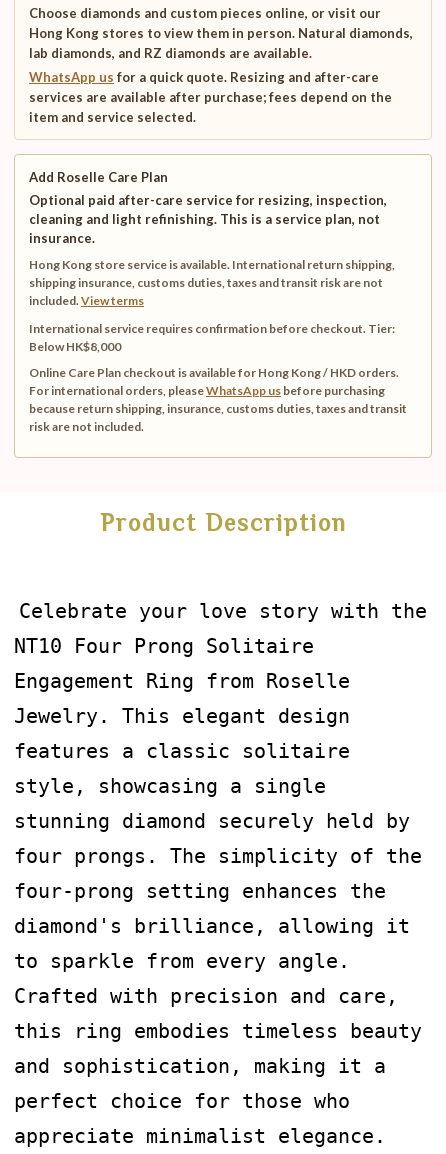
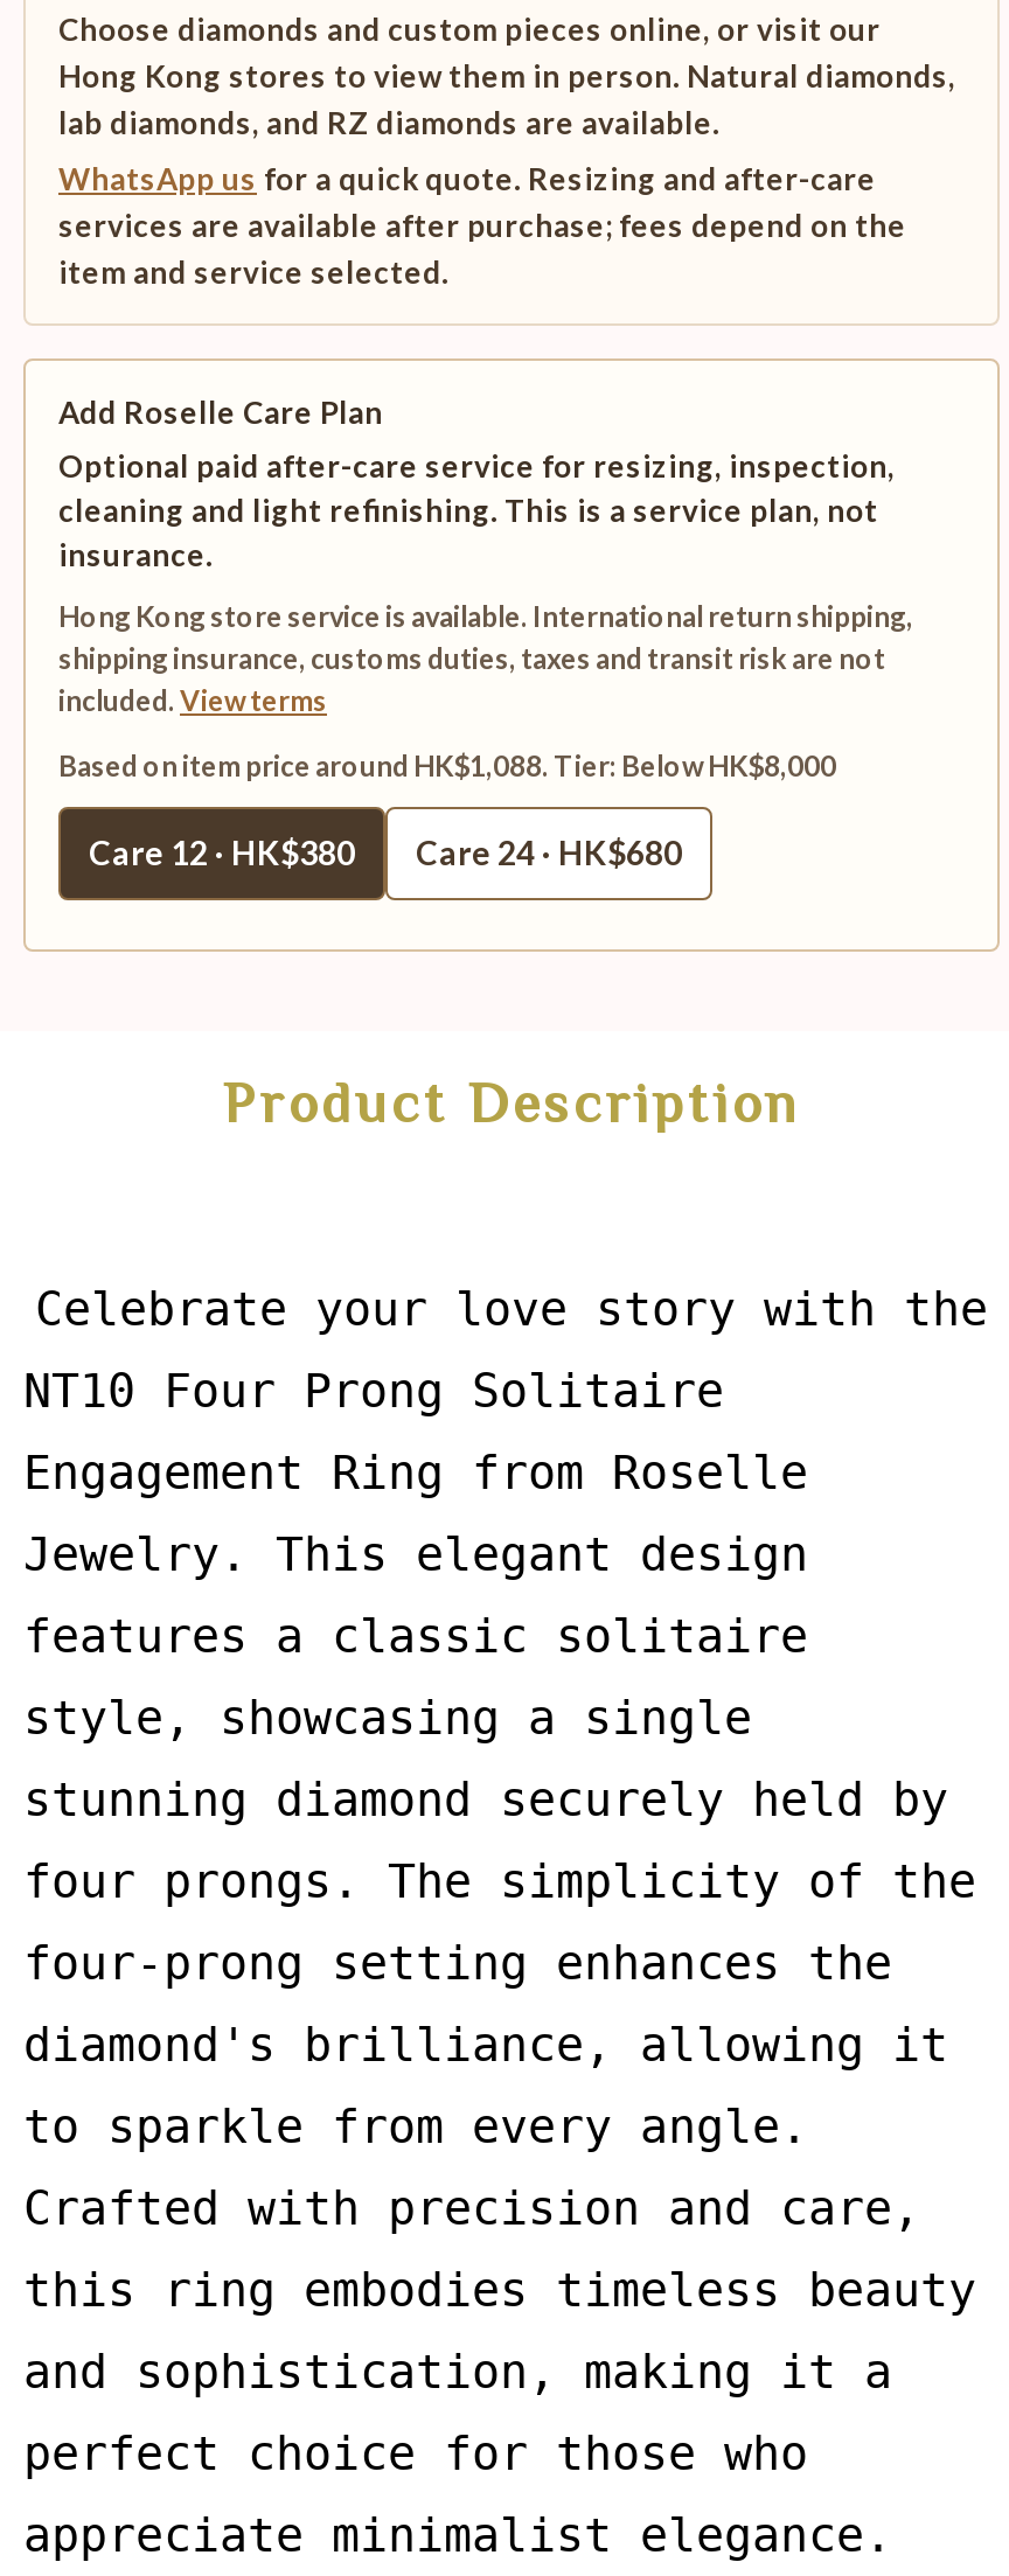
[29,321,395,354] International service requires confirmation before checkout. Tier: | Below HK$8,000 -> [58,749,836,784] Based on item price around HK$1,088. Tier: Below HK$8,000
[29,365,407,434] Online Care Plan checkout is available for Hong Kong / HKD orders. | For international orders, pleaseWhatsApp us before purchasing | because return shipping, insurance, customs duties, taxes and transit | risk are not included. -> [89,833,682,872] Care 12 · HK$380 | Care 24 · HK$680

